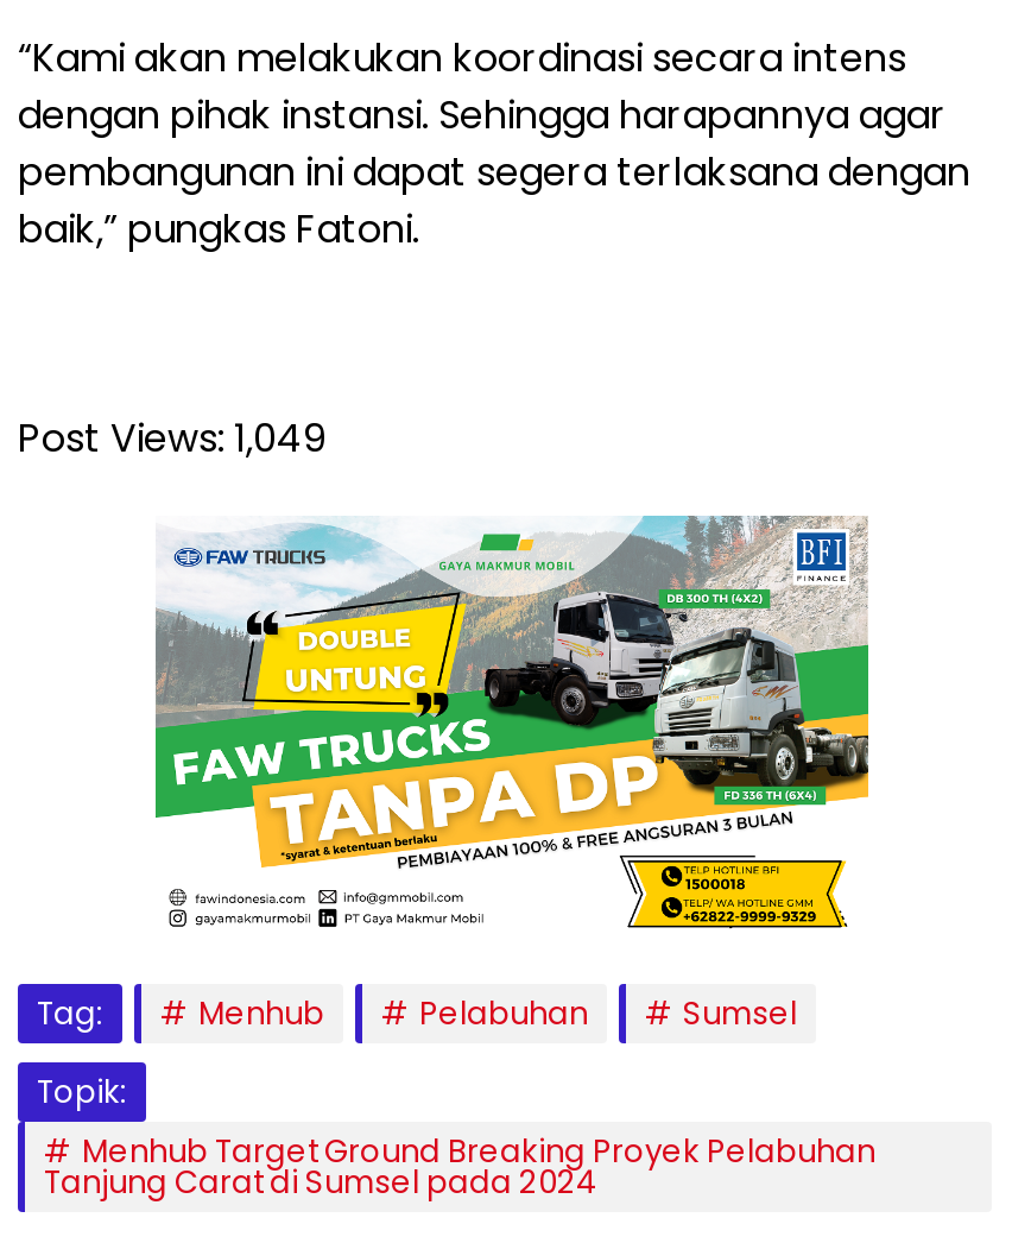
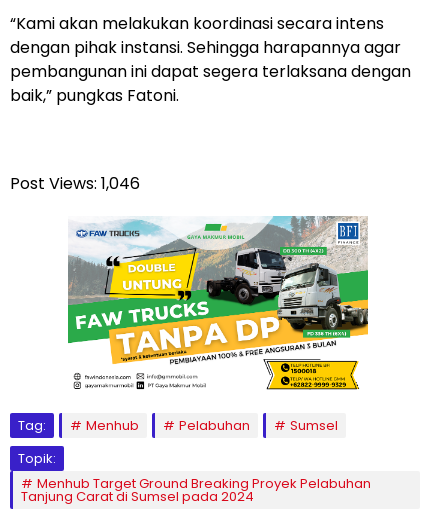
[18,410,324,465] Post Views: 1,049 -> [10,172,140,195] Post Views: 1,046

